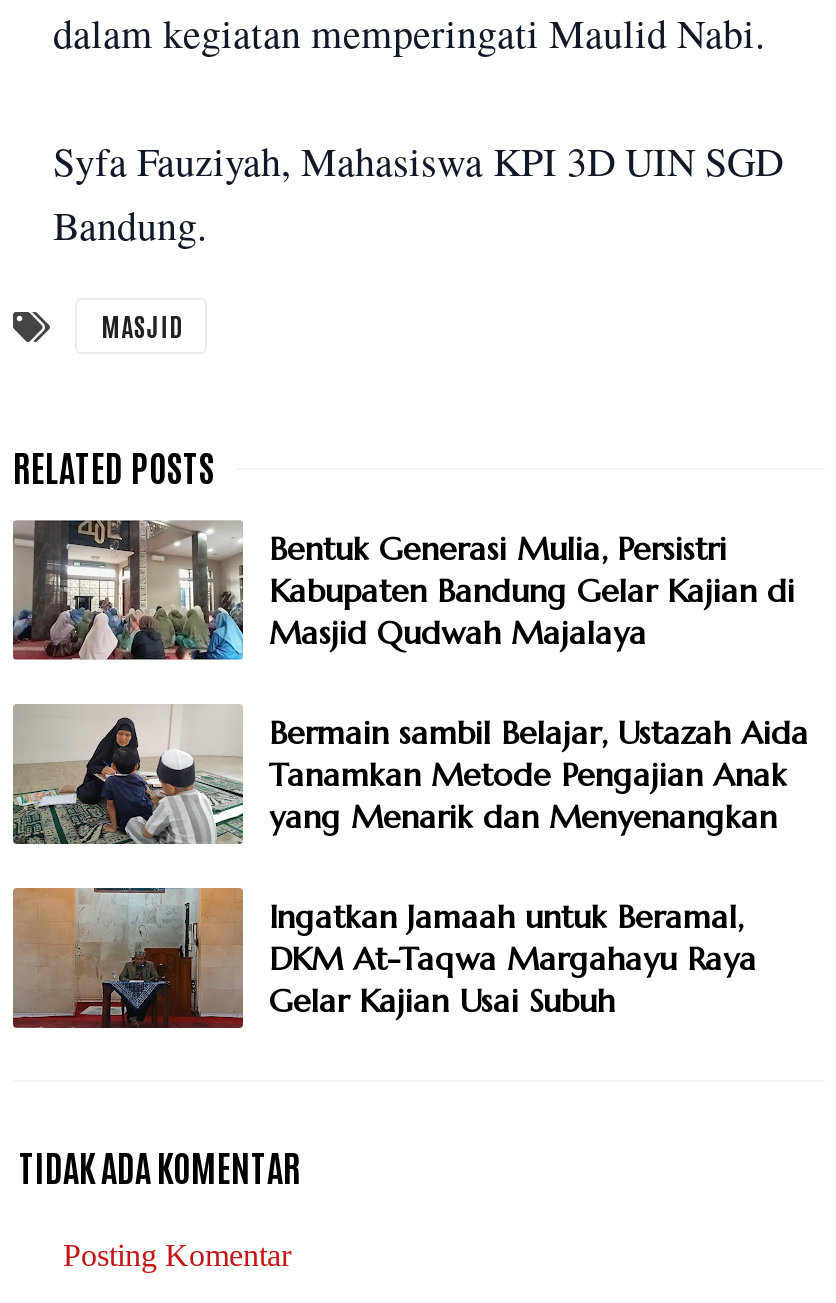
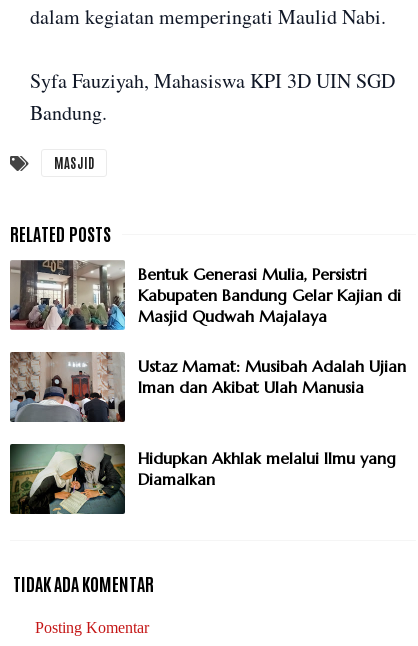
[11,706,809,846] [image] | Bermain sambil Belajar, Ustazah Aida | Tanamkan Metode Pengajian Anak | yang Menarik dan Menyenangkan -> [10,352,406,423] [image] | Ustaz Mamat: Musibah Adalah Ujian | Iman dan Akibat Ulah Manusia
[11,886,757,1030] [image] | Ingatkan Jamaah untuk Beramal, | DKM At-Taqwa Margahayu Raya | Gelar Kajian Usai Subuh -> [9,443,396,515] [image] | Hidupkan Akhlak melalui Ilmu yang | Diamalkan

